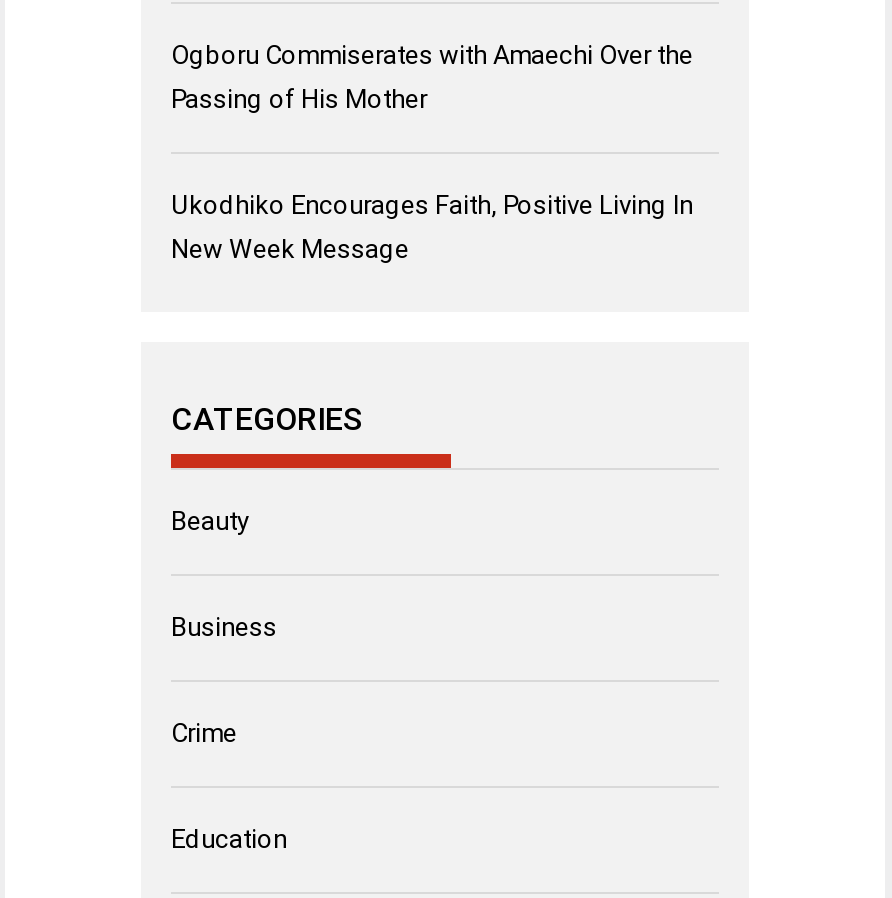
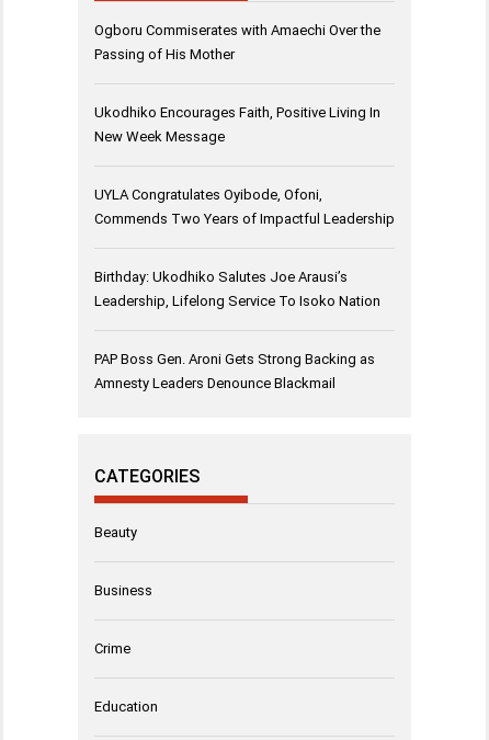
none -> [94,186,395,227] UYLA Congratulates Oyibode, Ofoni, | Commends Two Years of Impactful Leadership
none -> [94,268,380,309] Birthday: Ukodhiko Salutes Joe Arausi’s | Leadership, Lifelong Service To Isoko Nation
none -> [94,350,375,391] PAP Boss Gen. Aroni Gets Strong Backing as | Amnesty Leaders Denounce Blackmail

